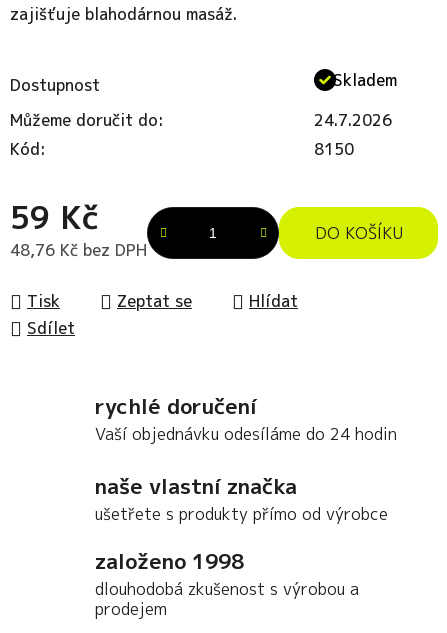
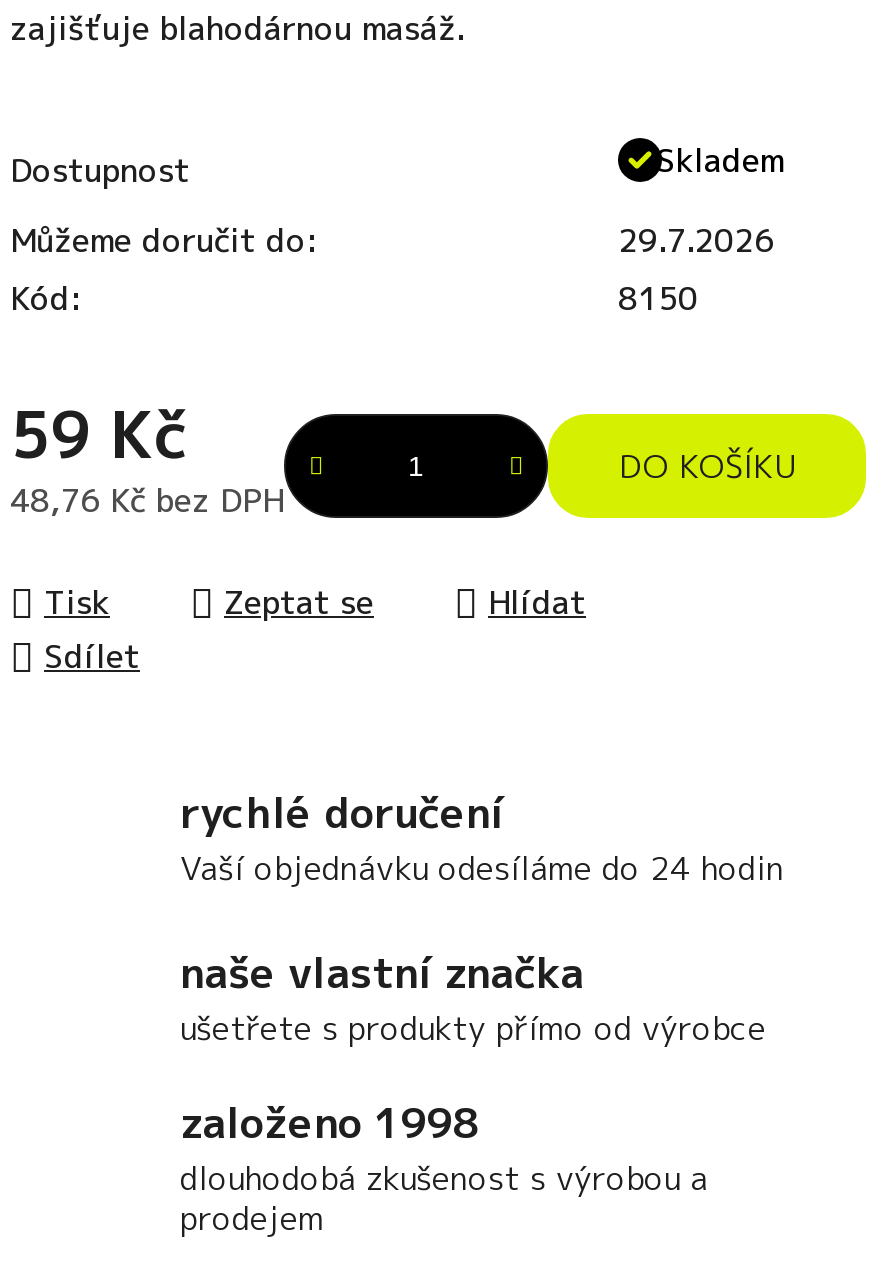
[314,108,392,130] 24.7.2026 -> [618,217,774,261] 29.7.2026

